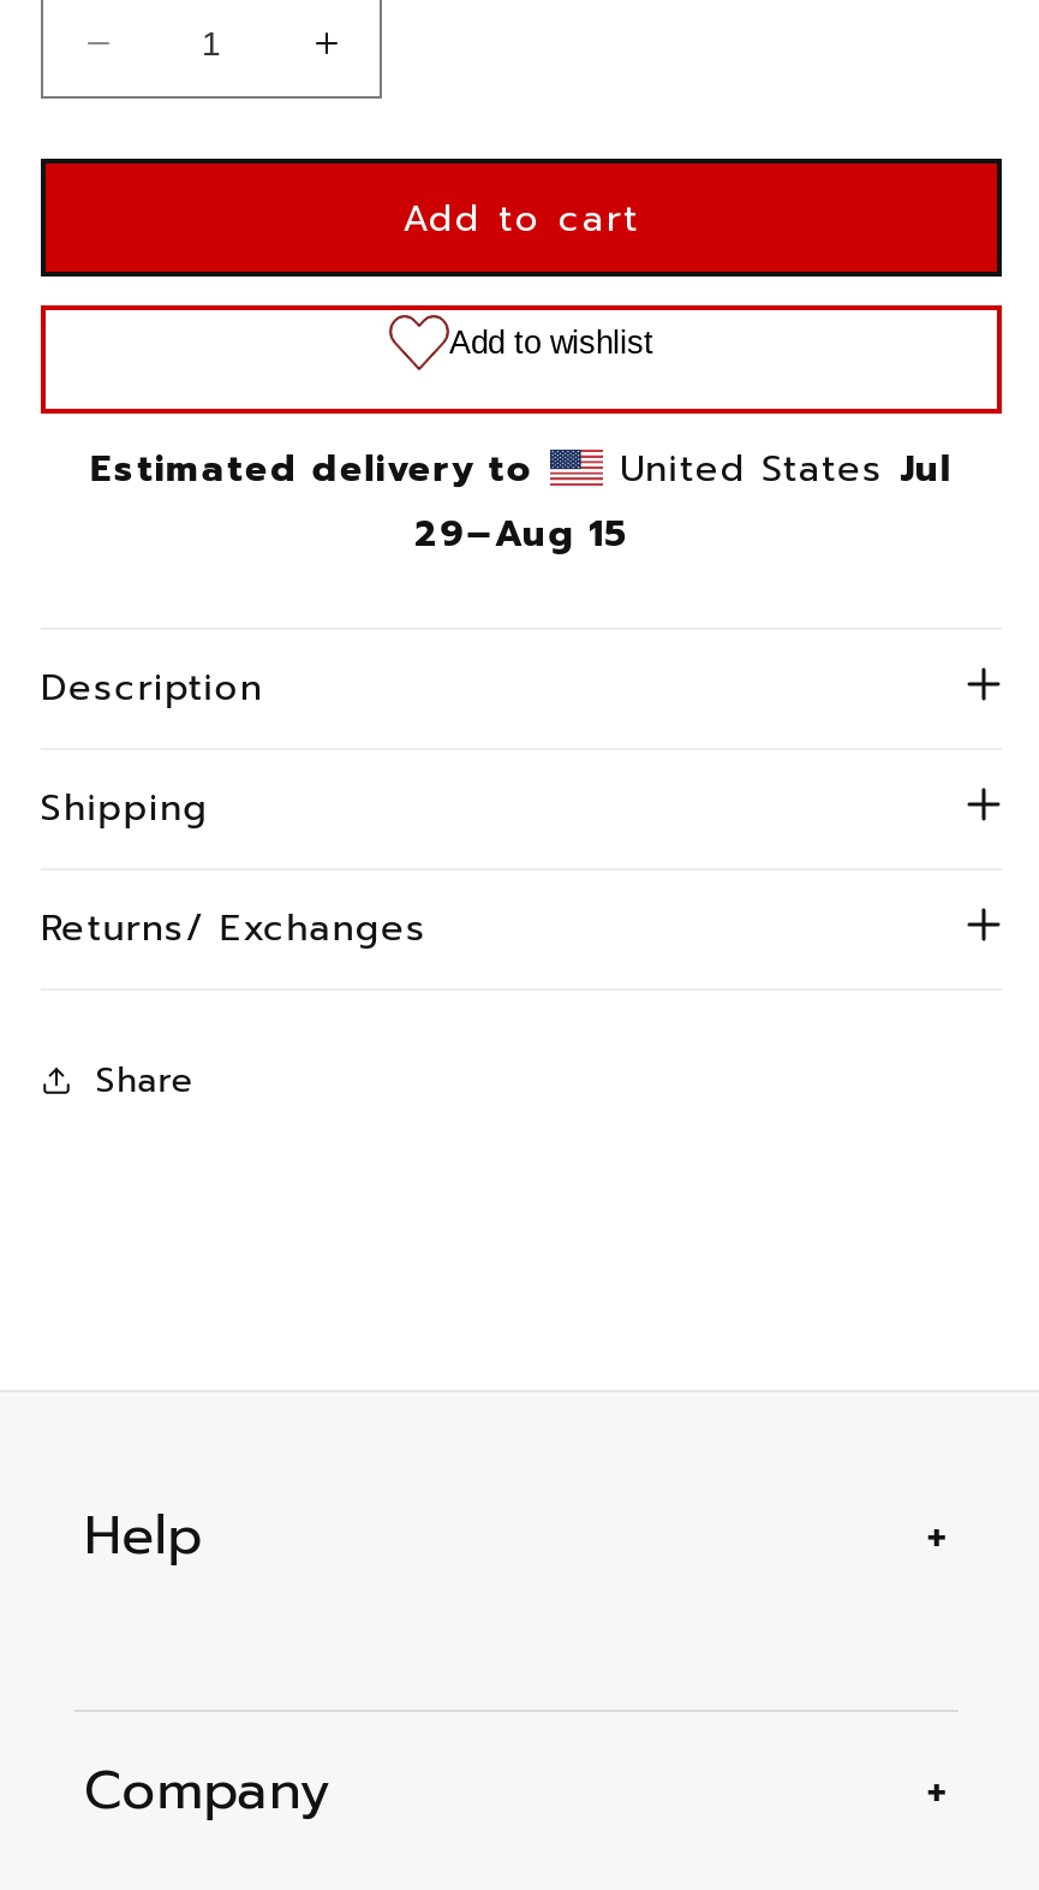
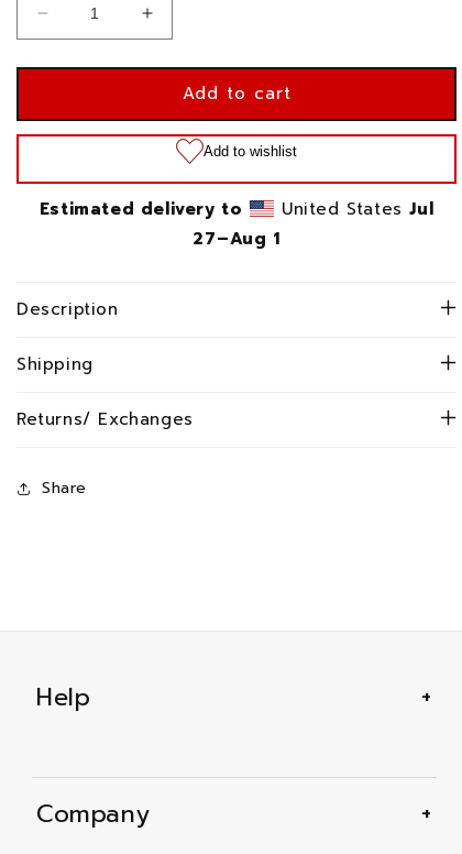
[414,508,628,561] 29–Aug 15 -> [193,226,280,251] 27–Aug 1

